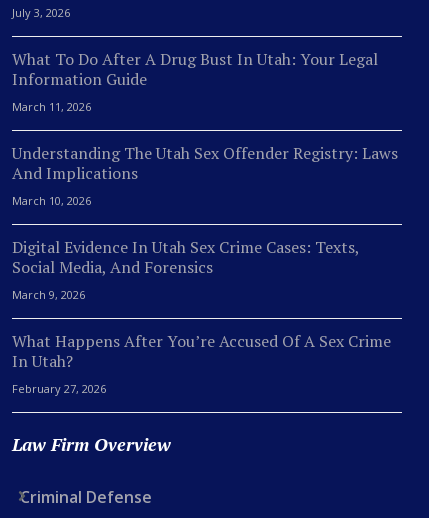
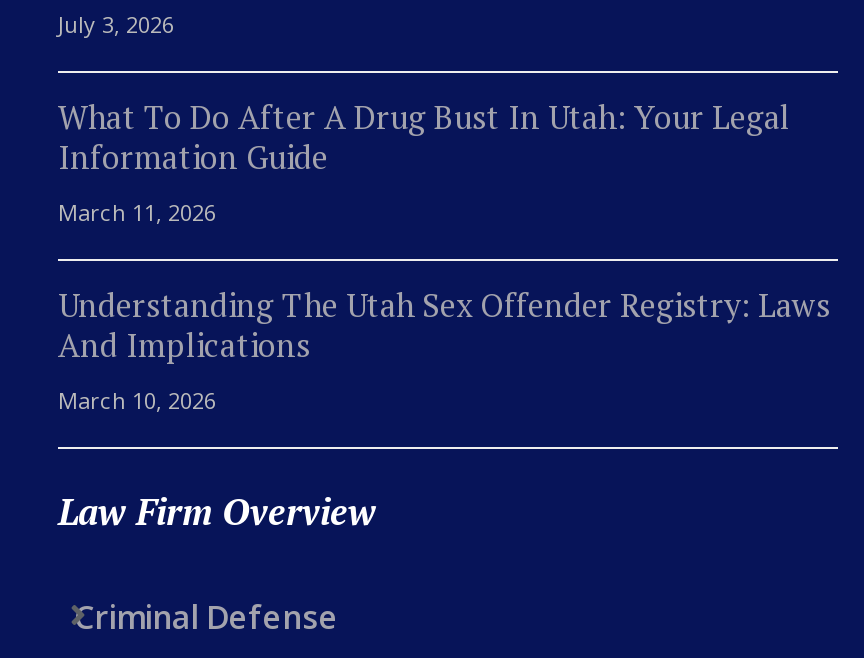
[12,236,391,396] Digital Evidence In Utah Sex Crime Cases: Texts, | Social Media, And Forensics | March 9, 2026 | What Happens After You’re Accused Of A Sex Crime | In Utah? | February 27, 2026 -> none

